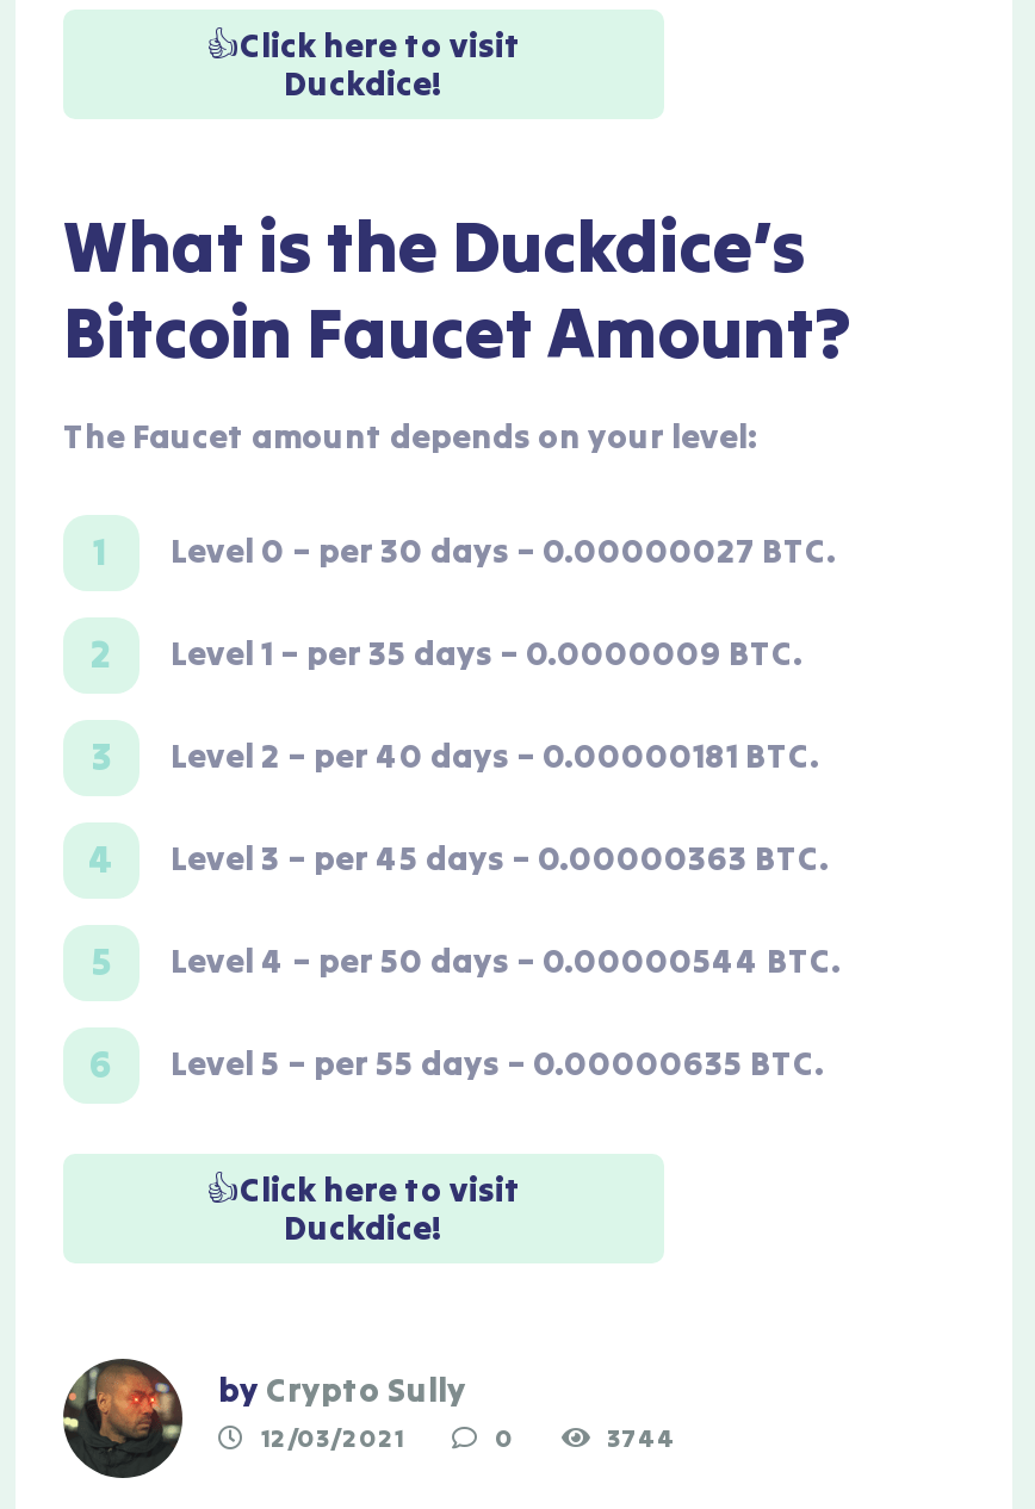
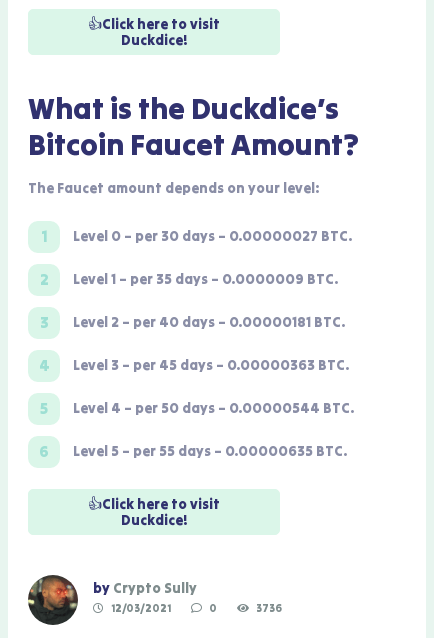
[602,1423,676,1454] 3744 -> [254,602,282,615] 3736

